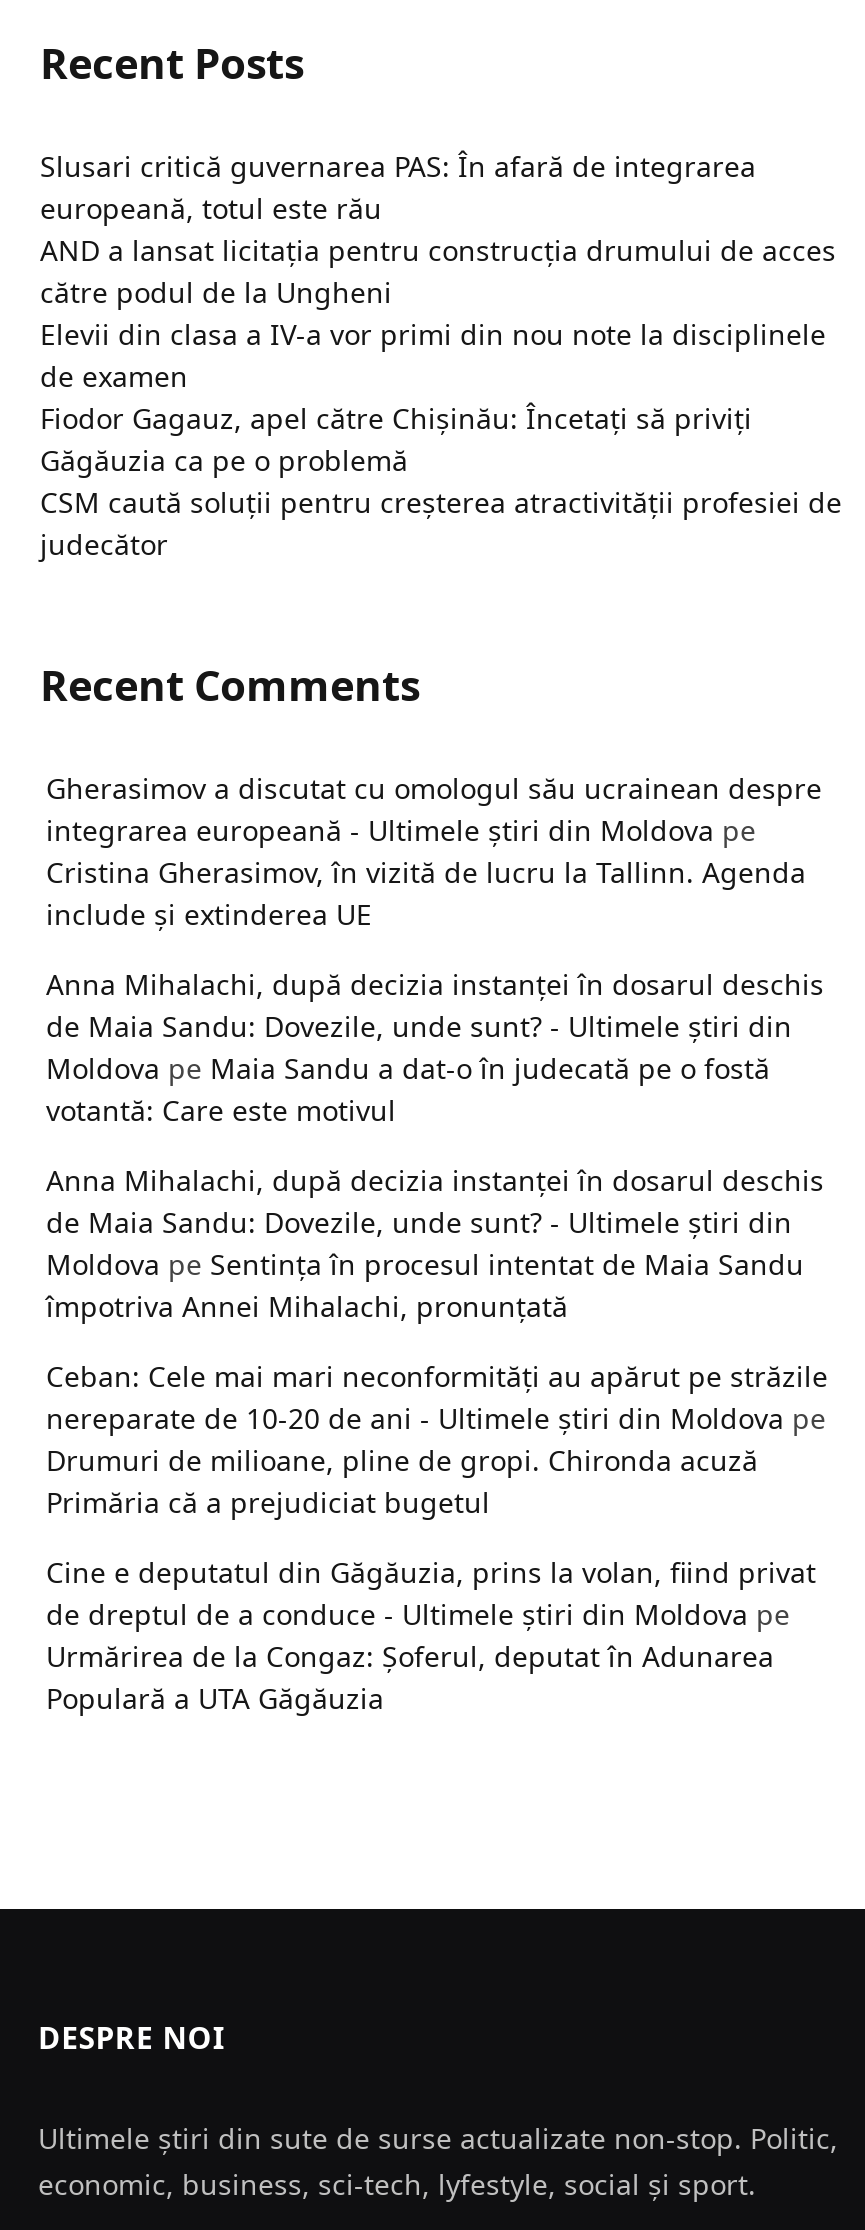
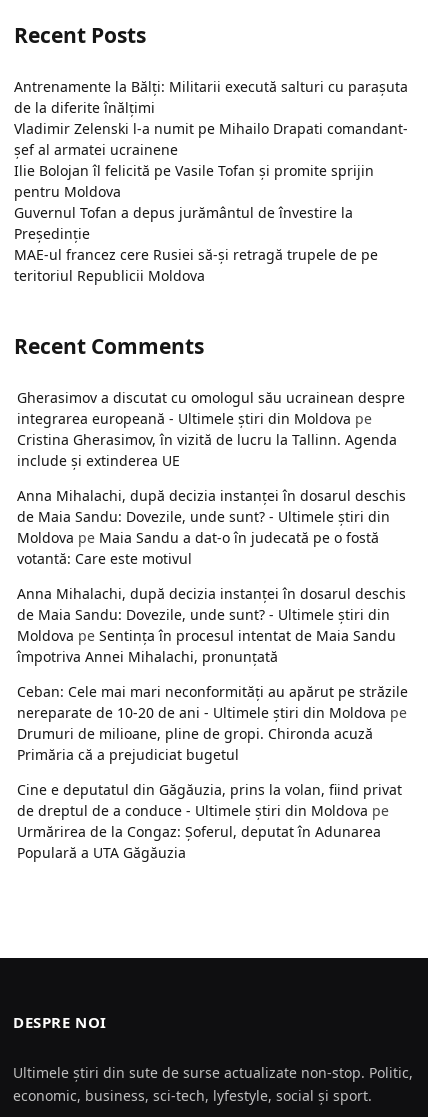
[40,147,842,563] Slusari critică guvernarea PAS: În afară de integrarea | europeană, totul este rău | AND a lansat licitația pentru construcția drumului de acces | către podul de la Ungheni | Elevii din clasa a IV-a vor primi din nou note la disciplinele | de examen | Fiodor Gagauz, apel către Chișinău: Încetați să priviți | Găgăuzia ca pe o problemă | CSM caută soluții pentru creșterea atractivității profesiei de | judecător -> [14,77,408,285] Antrenamente la Bălți: Militarii execută salturi cu parașuta | de la diferite înălțimi | Vladimir Zelenski l-a numit pe Mihailo Drapati comandant- | șef al armatei ucrainene | Ilie Bolojan îl felicită pe Vasile Tofan și promite sprijin | pentru Moldova | Guvernul Tofan a depus jurământul de învestire la | Președinție | MAE-ul francez cere Rusiei să-și retragă trupele de pe | teritoriul Republicii Moldova

